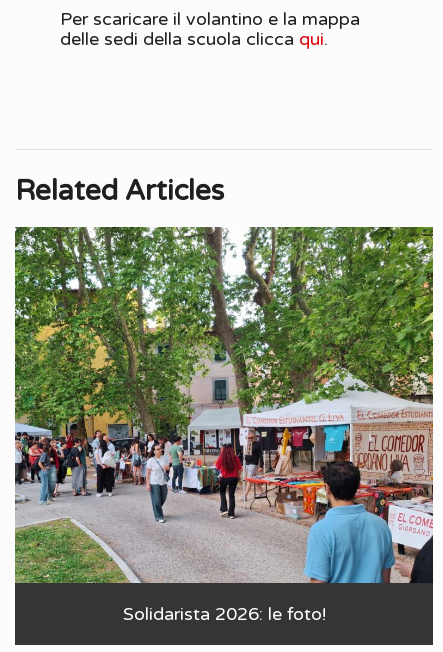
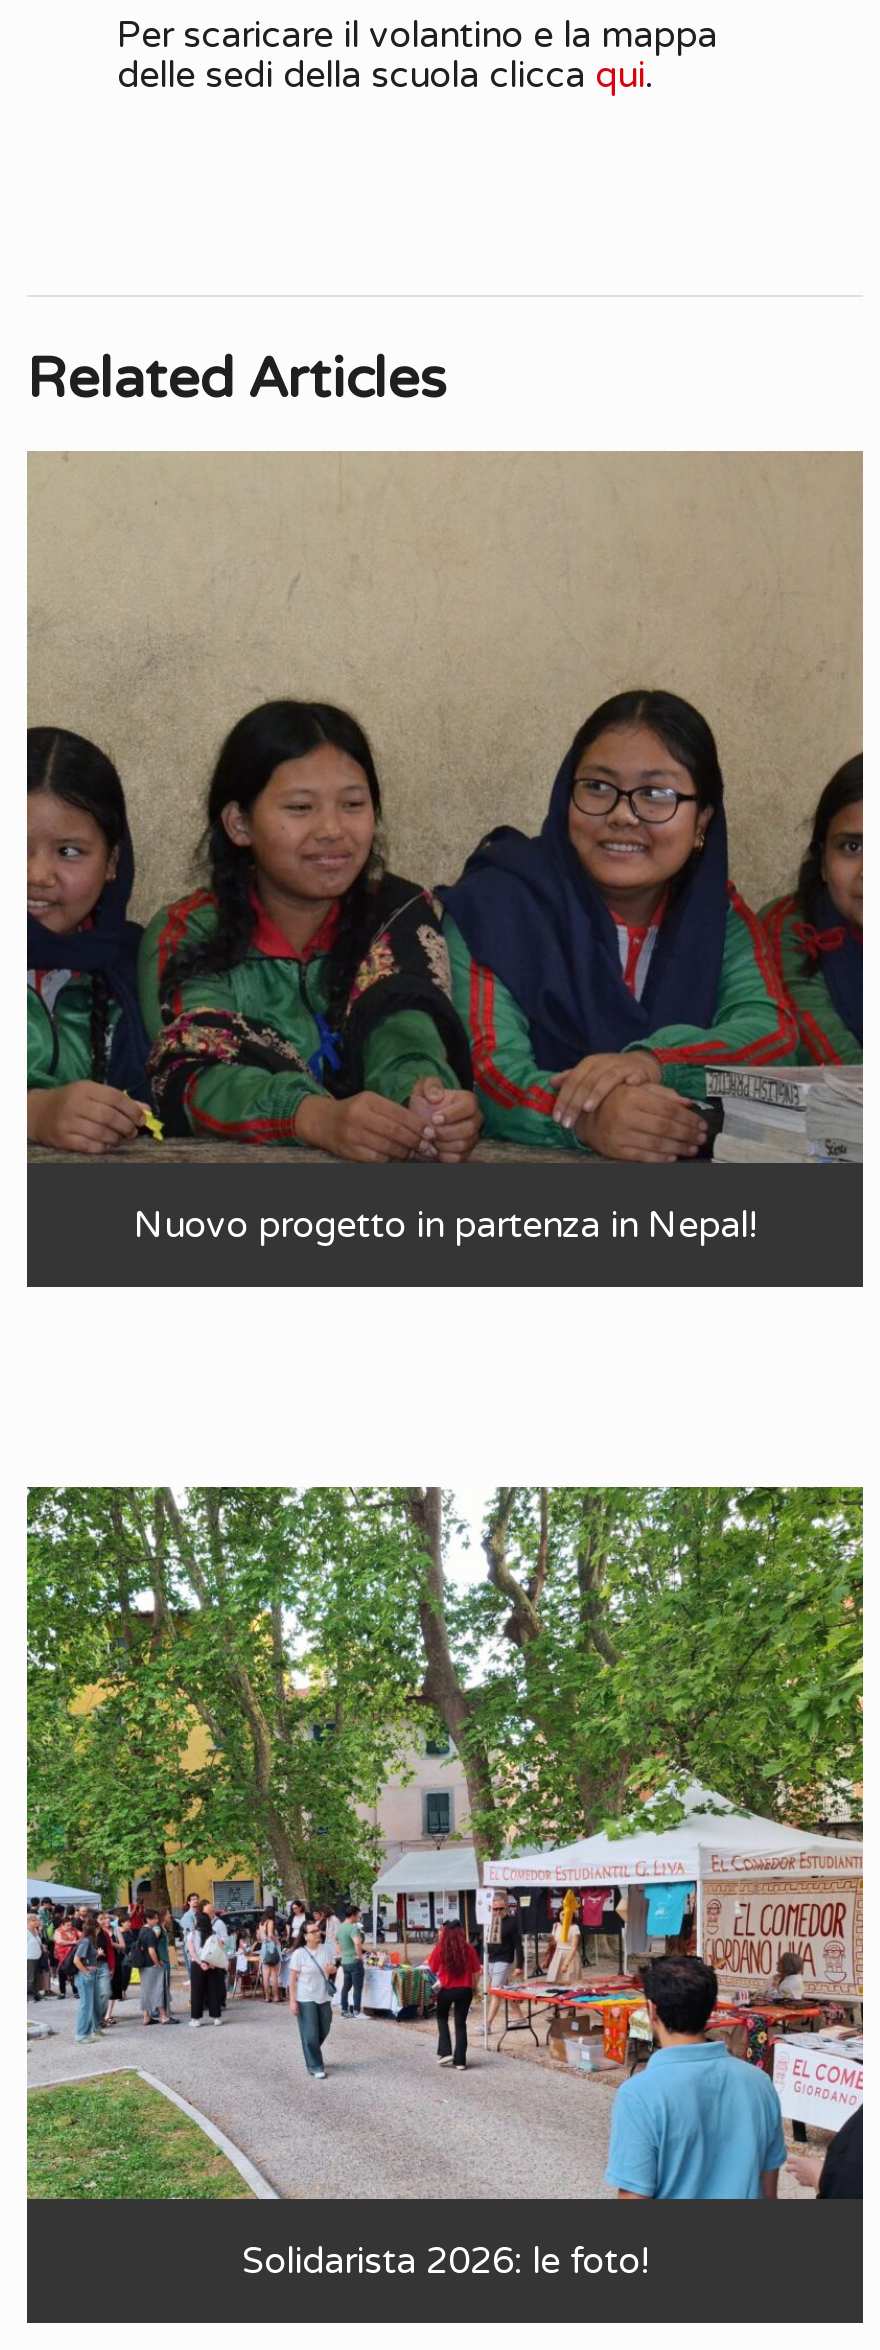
none -> [25,449,865,1247] [image] | Nuovo progetto in partenza in Nepal!

